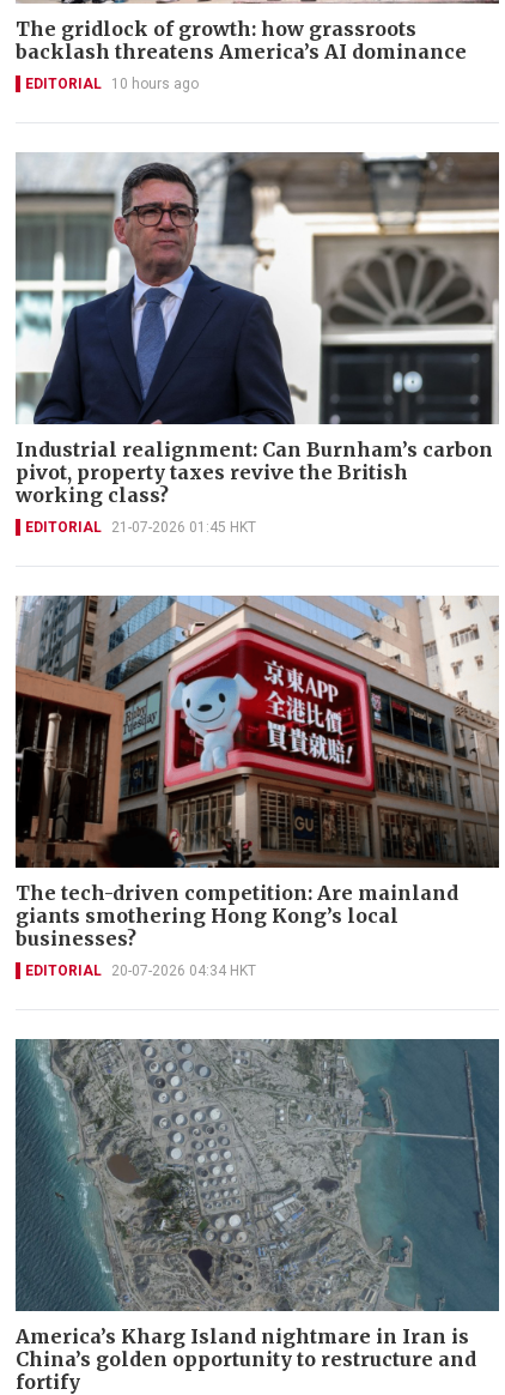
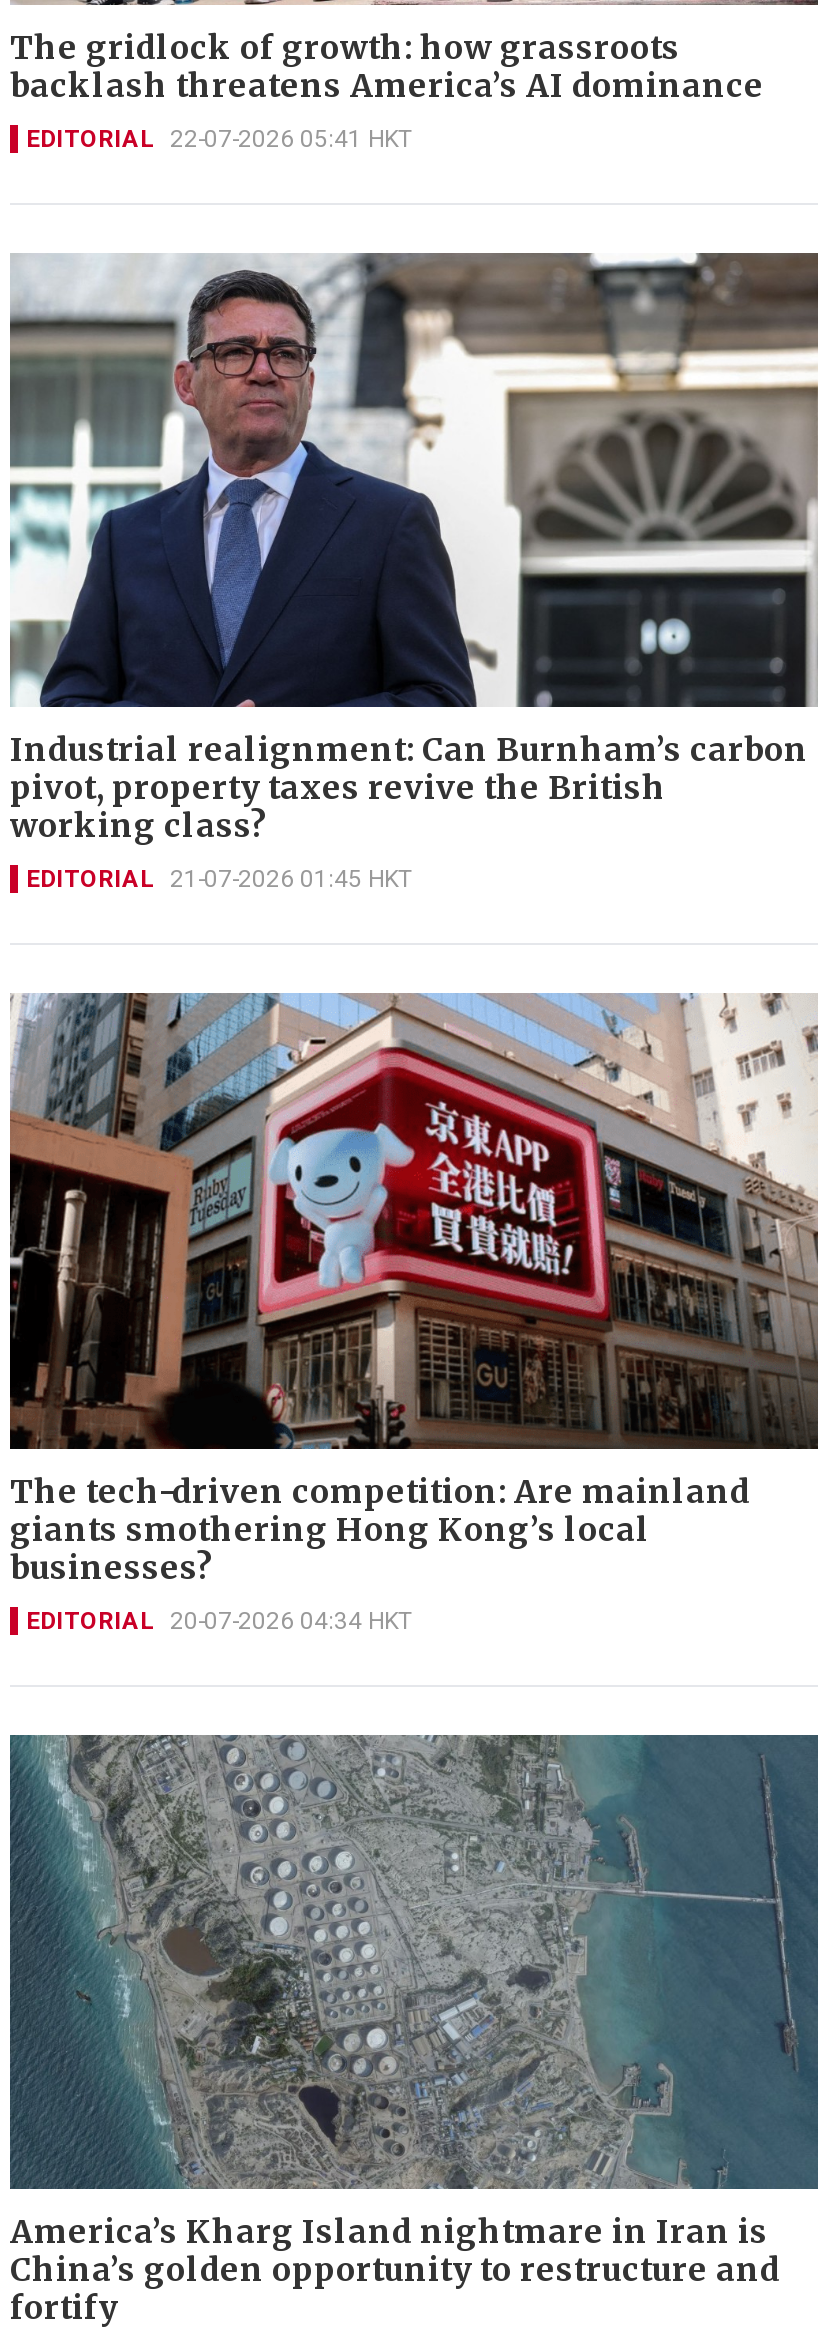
[25,75,199,92] EDITORIAL 10 hours ago -> [26,125,412,153] EDITORIAL 22-07-2026 05:41 HKT

